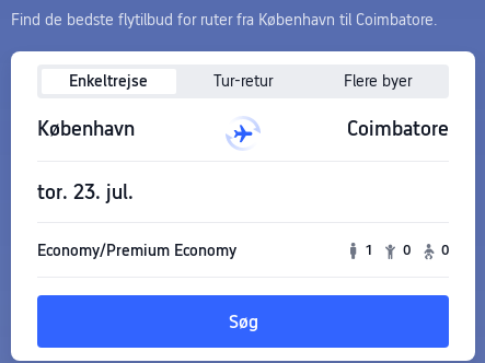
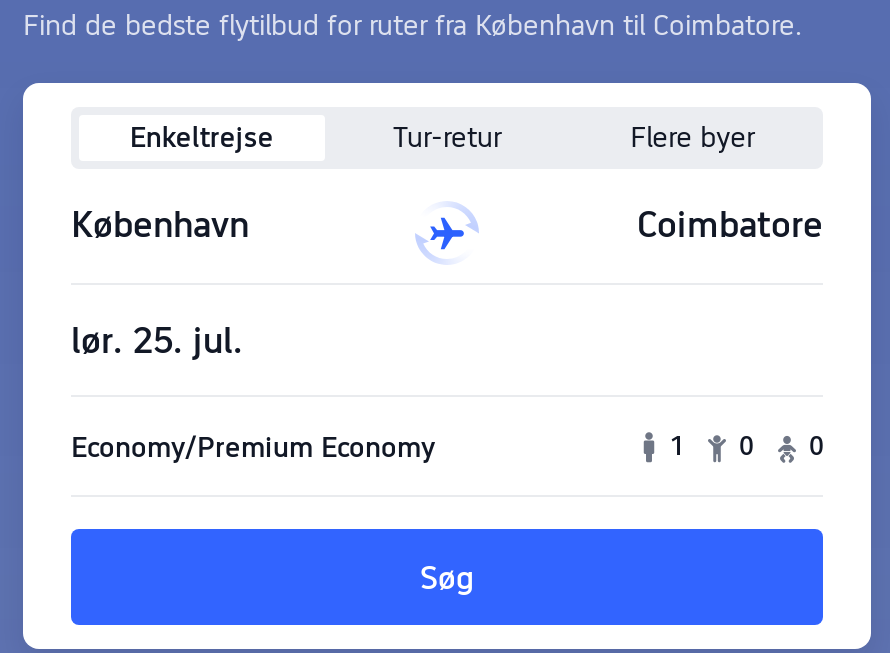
[37,180,134,203] tor. 23. jul. -> [71,319,243,361] lør. 25. jul.

